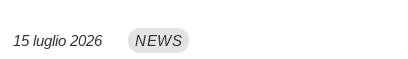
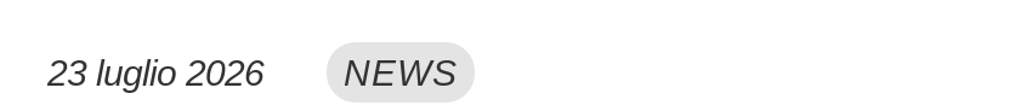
[13,32,182,49] 15 luglio 2026 NEWS -> [47,52,458,93] 23 luglio 2026 NEWS

